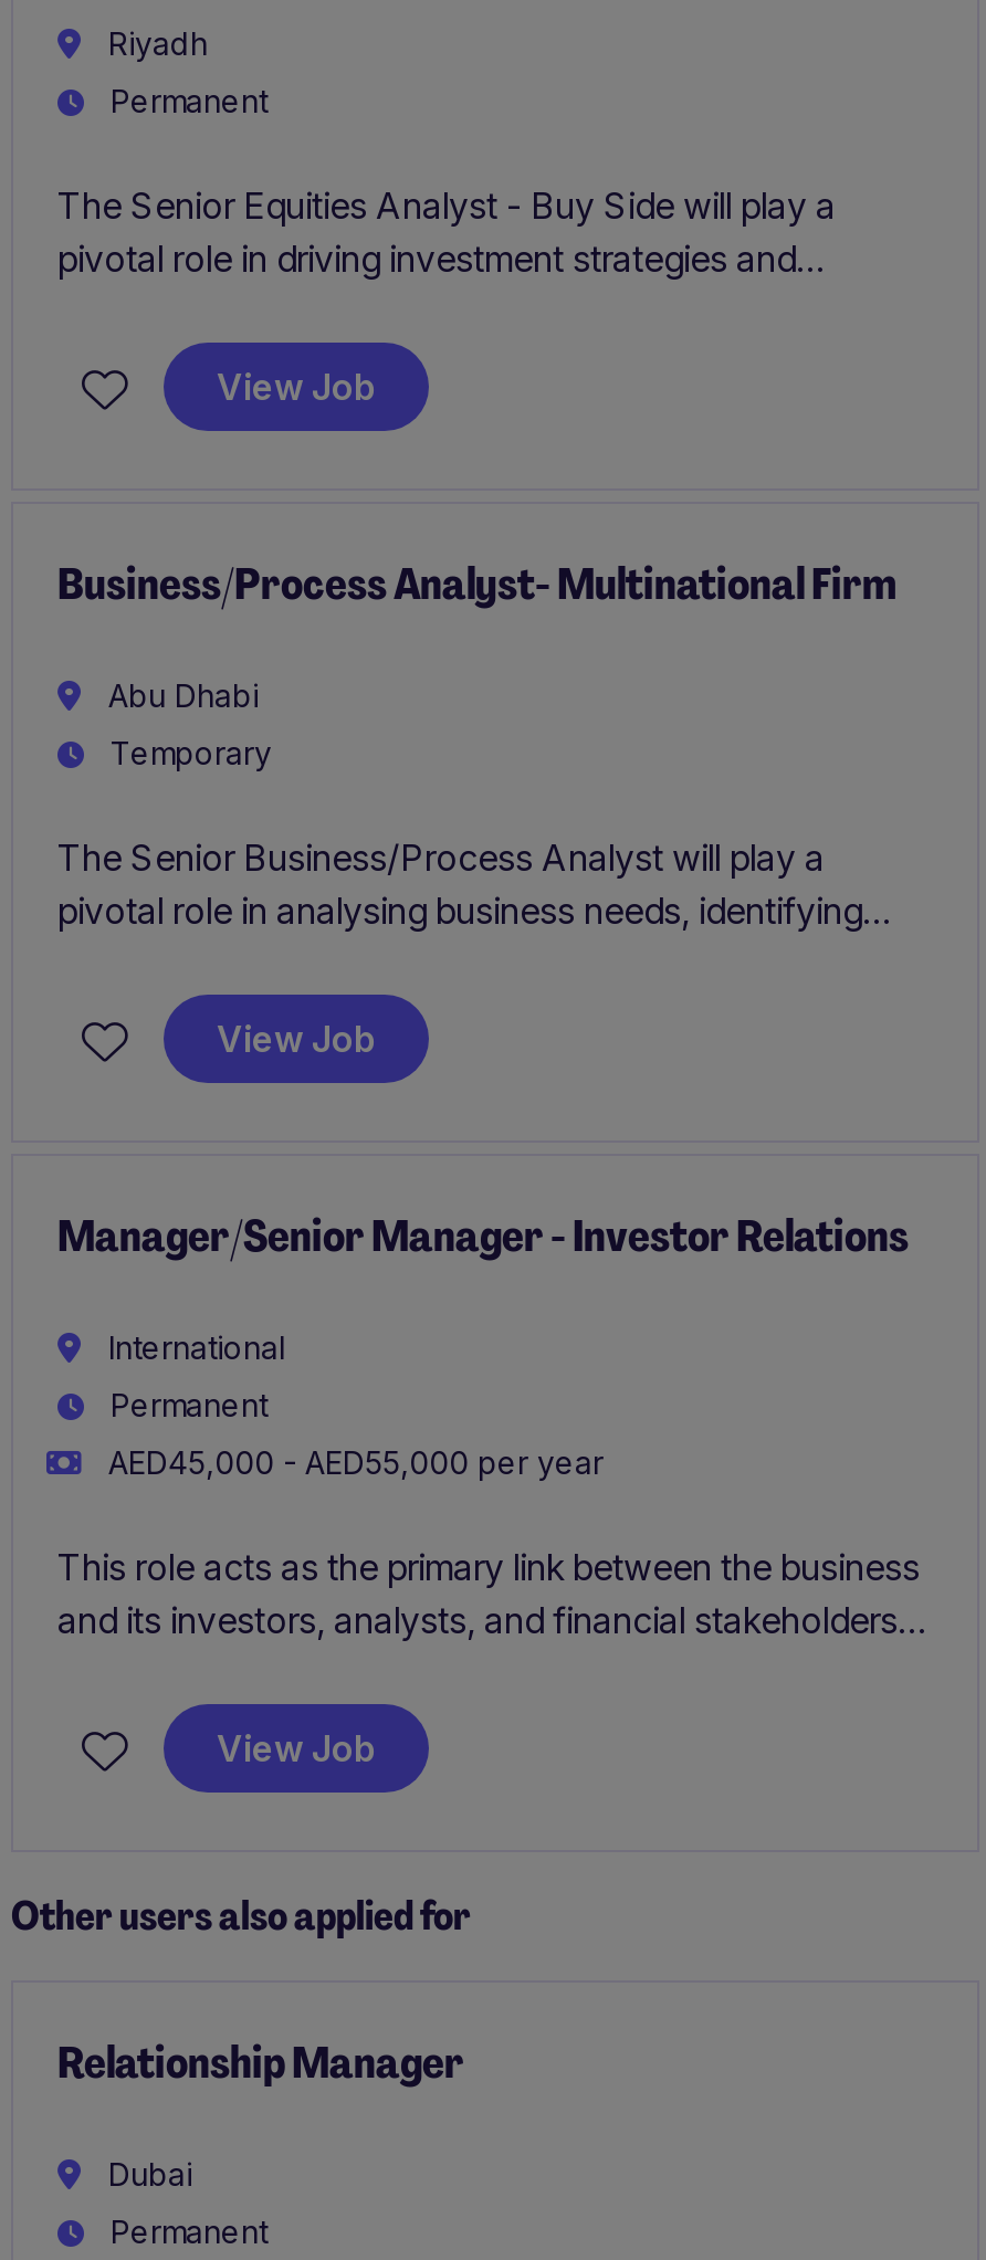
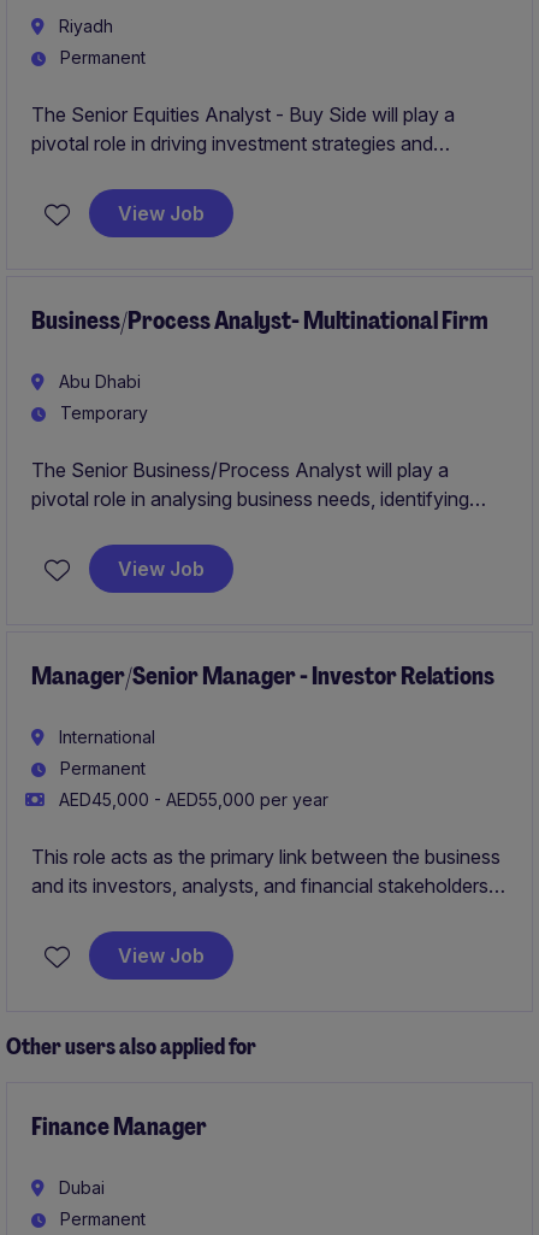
[57,2033,464,2091] Relationship Manager -> [31,1111,207,1142] Finance Manager

